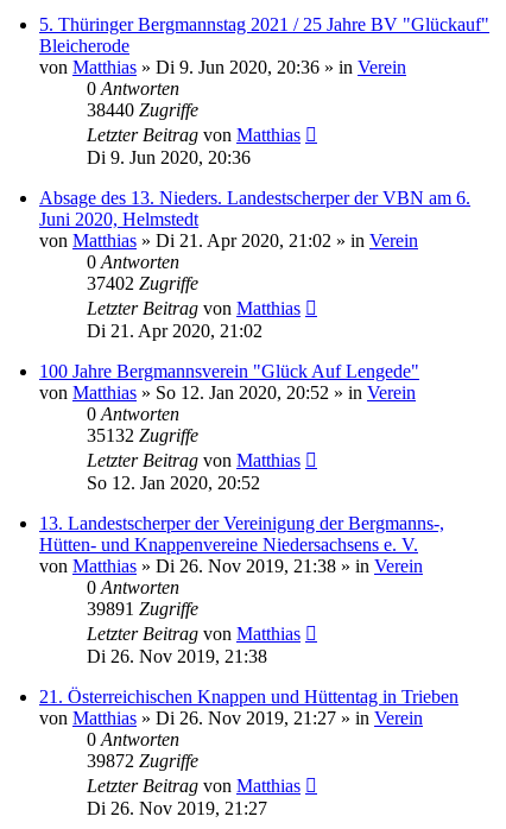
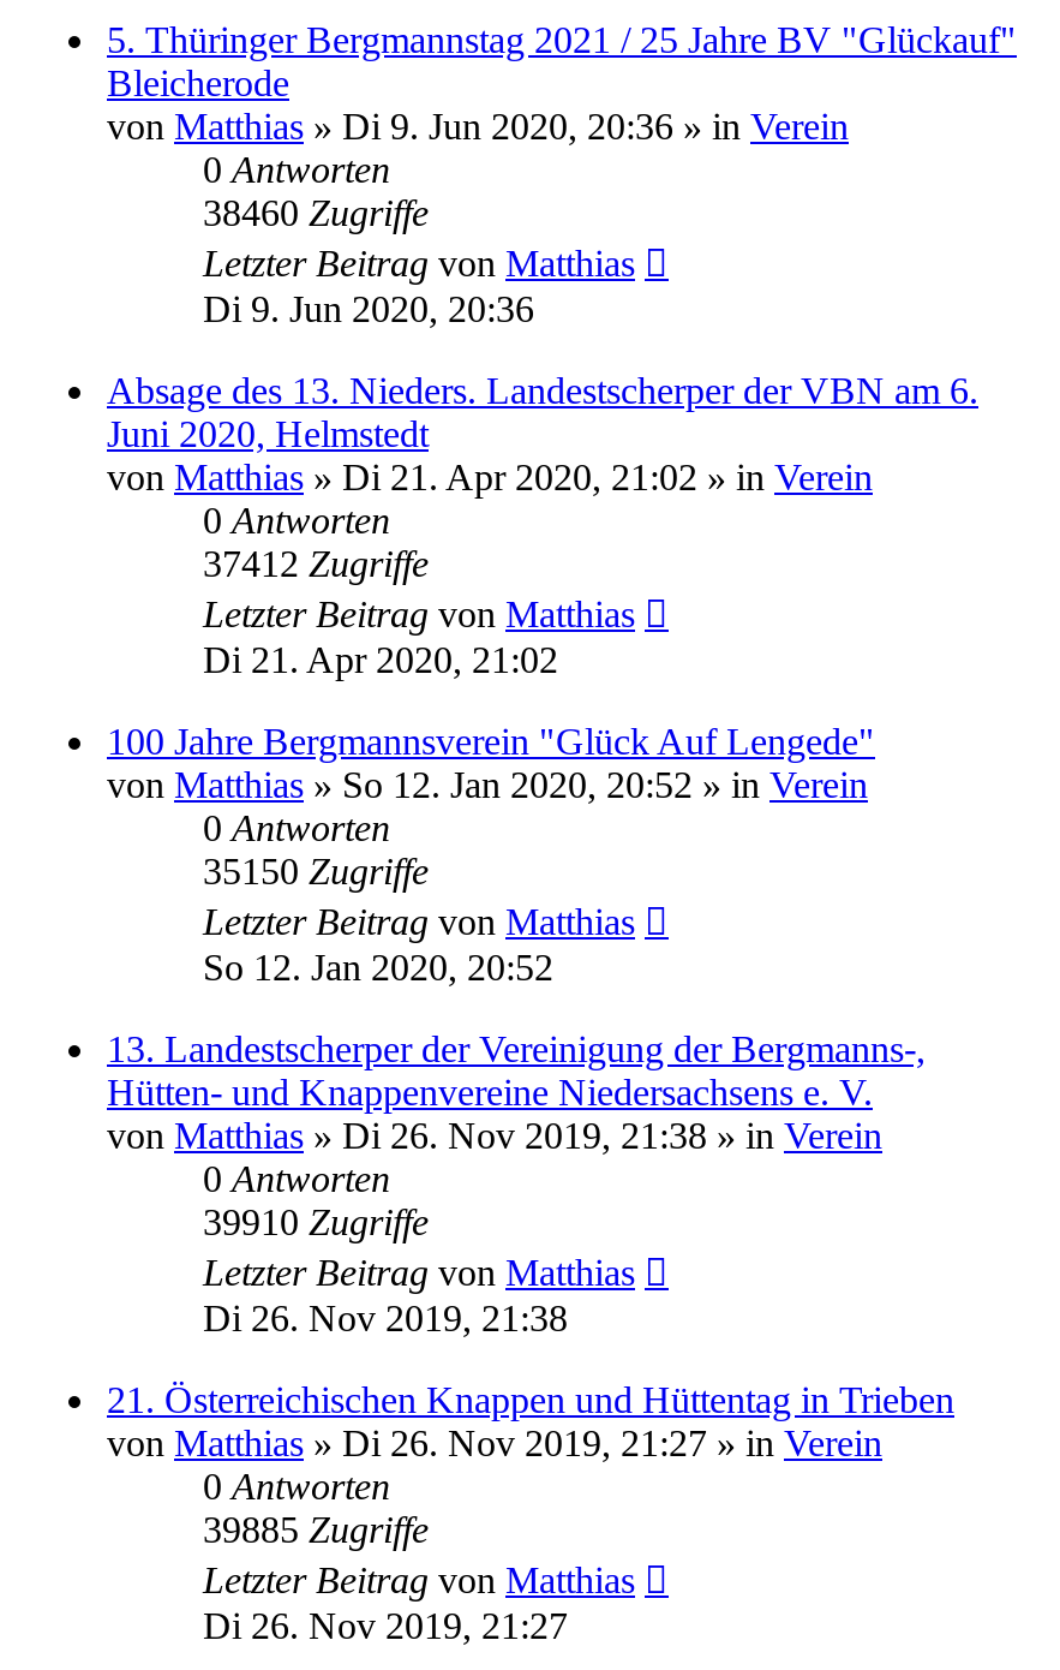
[87,100,198,120] 38440 Zugriffe -> [203,192,429,233] 38460 Zugriffe
[87,273,198,293] 37402 Zugriffe -> [203,543,429,584] 37412 Zugriffe
[87,425,198,445] 35132 Zugriffe -> [203,850,429,891] 35150 Zugriffe
[87,598,198,619] 39891 Zugriffe -> [203,1201,429,1242] 39910 Zugriffe
[87,750,198,771] 39872 Zugriffe -> [203,1509,429,1550] 39885 Zugriffe

